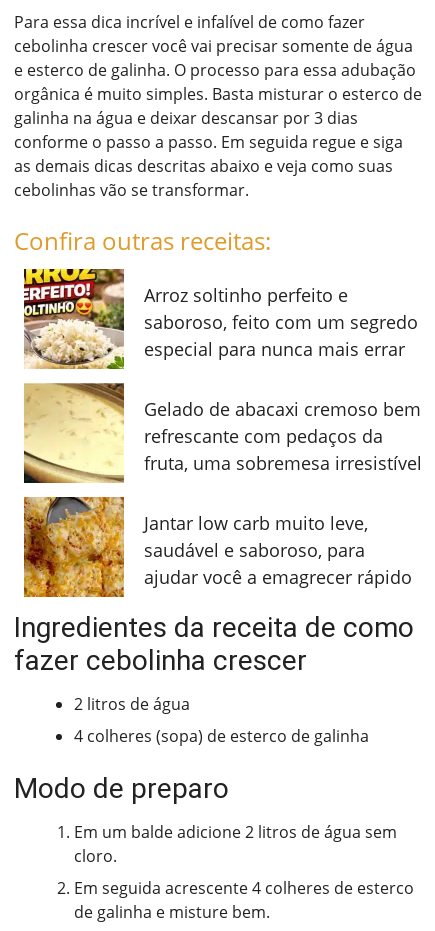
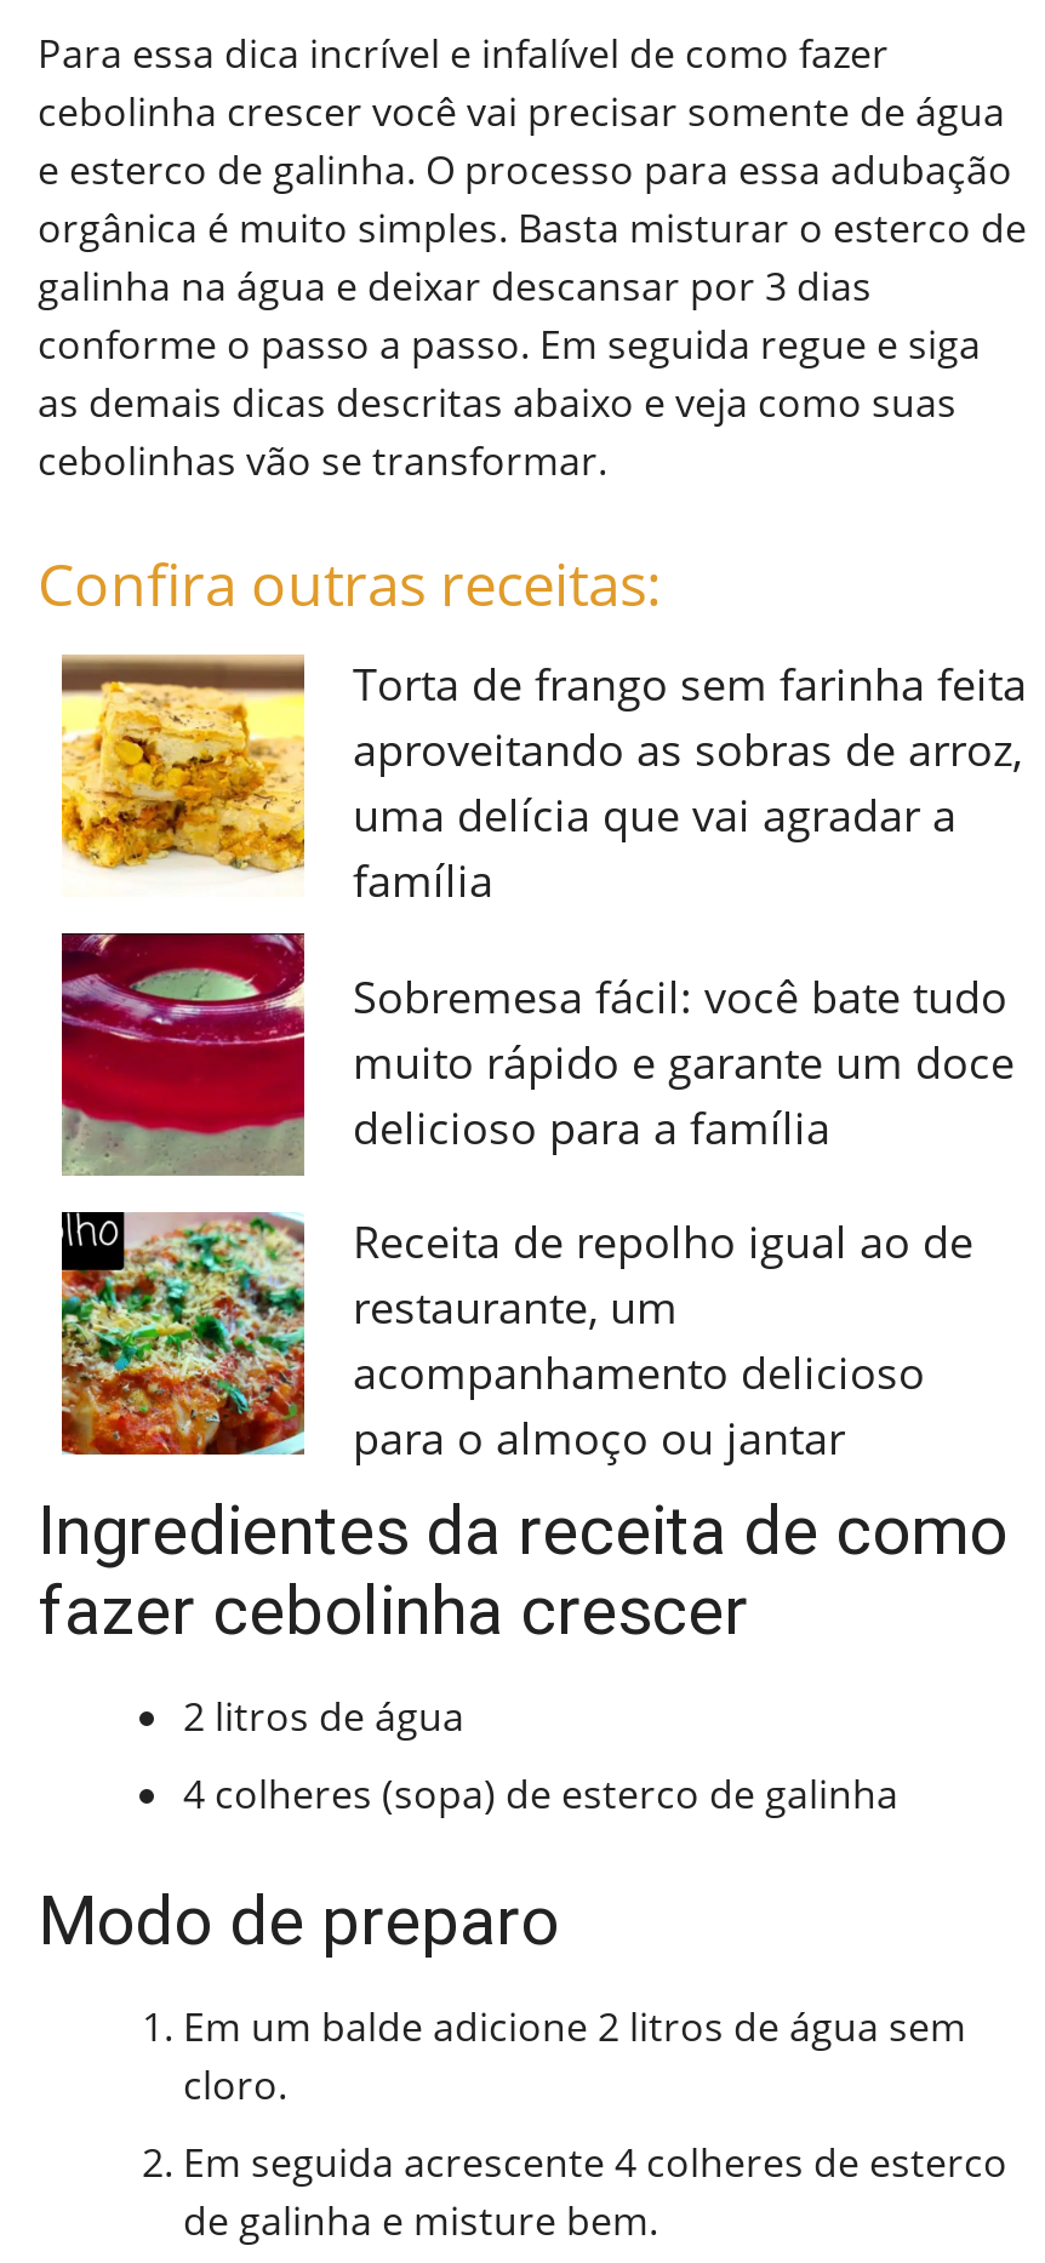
[23,268,418,370] [image] | Arroz soltinho perfeito e | saboroso, feito com um segredo | especial para nunca mais errar -> [59,652,1027,909] [image] | Torta de frango sem farinha feita | aproveitando as sobras de arroz, | uma delícia que vai agradar a | família
[23,382,422,484] [image] | Gelado de abacaxi cremoso bem | refrescante com pedaços da | fruta, uma sobremesa irresistível -> [59,931,1015,1178] [image] | Sobremesa fácil: você bate tudo | muito rápido e garante um doce | delicioso para a família
[23,496,412,598] [image] | Jantar low carb muito leve, | saudável e saboroso, para | ajudar você a emagrecer rápido -> [59,1210,973,1467] [image] | Receita de repolho igual ao de | restaurante, um | acompanhamento delicioso | para o almoço ou jantar

